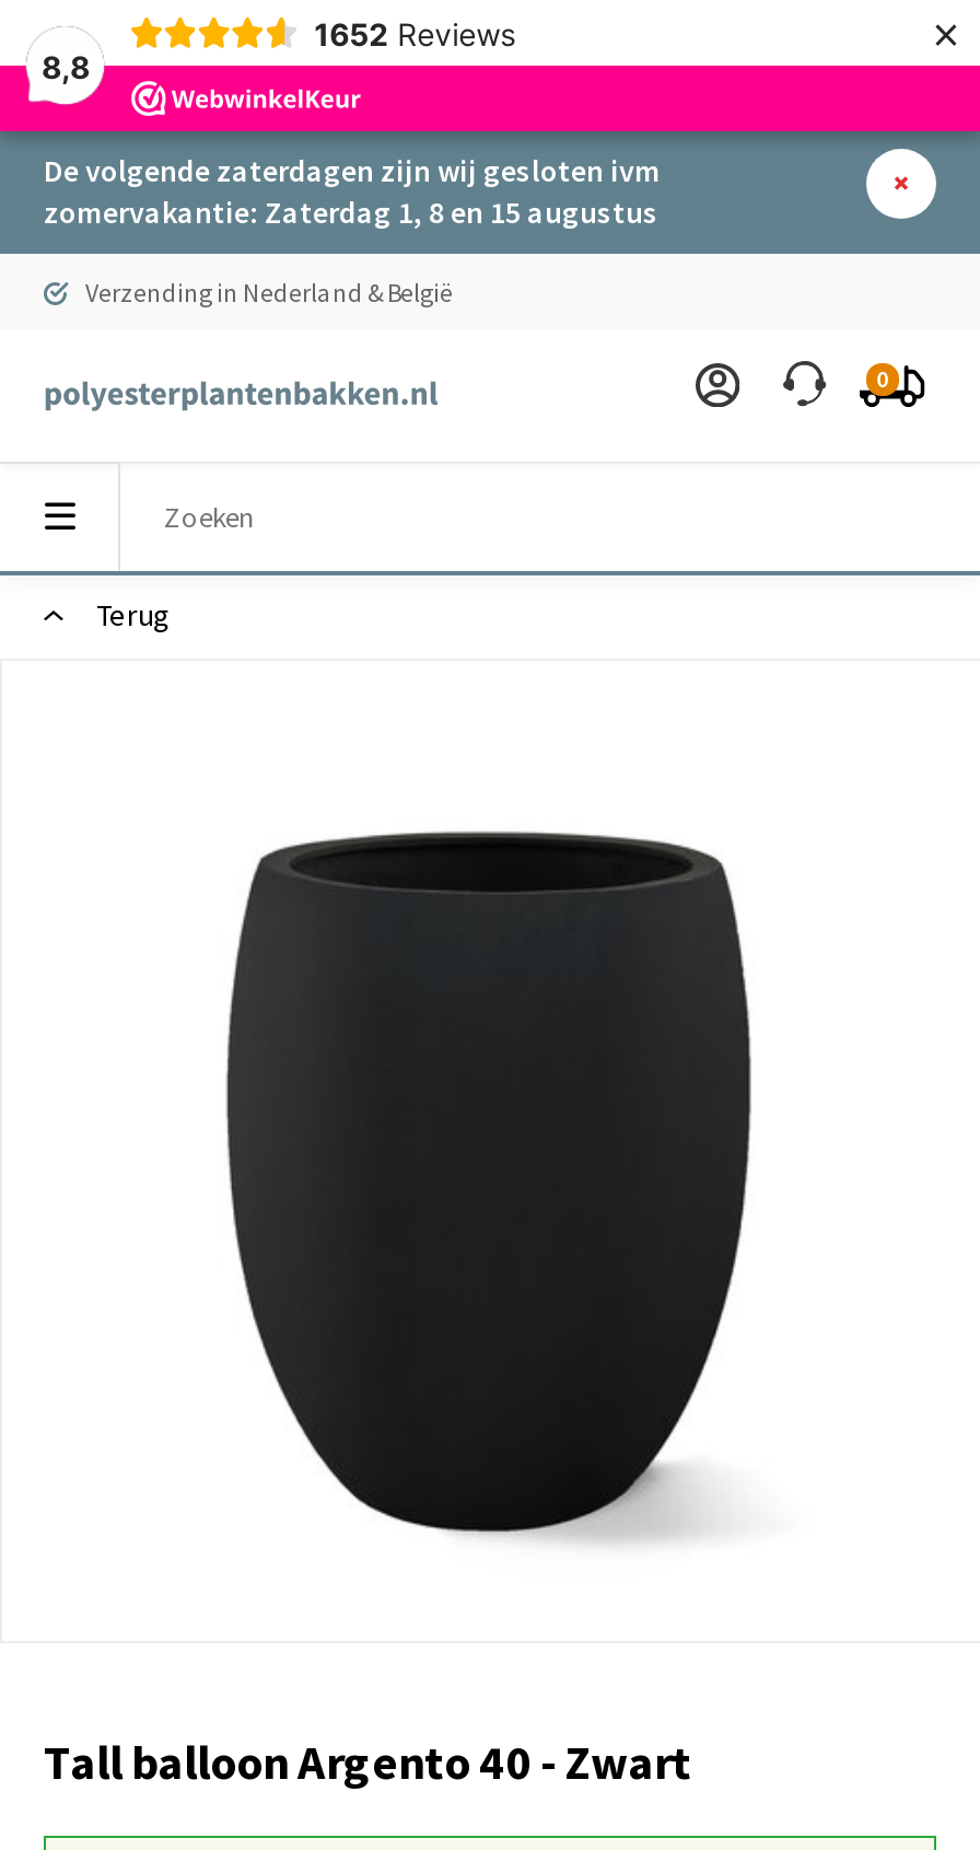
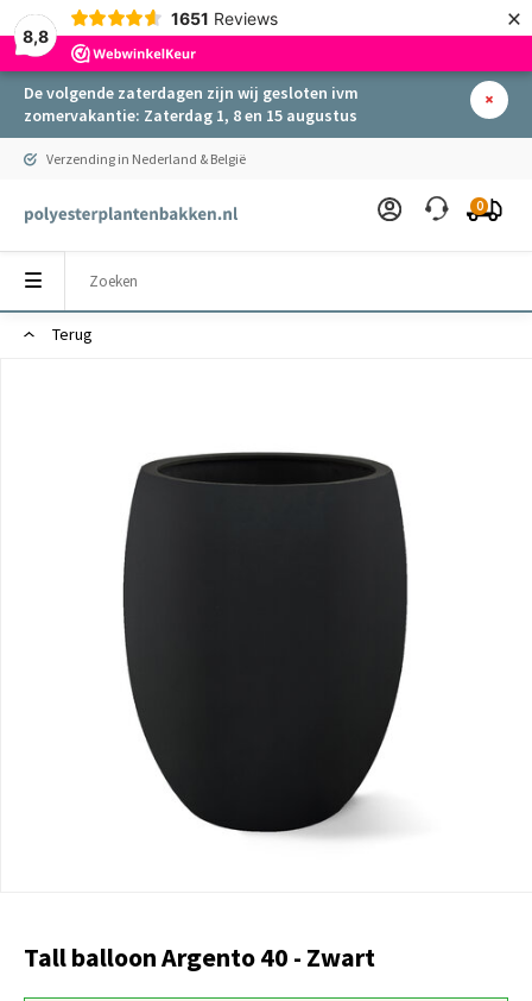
[314,14,515,51] 1652 Reviews -> [171,8,277,28] 1651 Reviews

